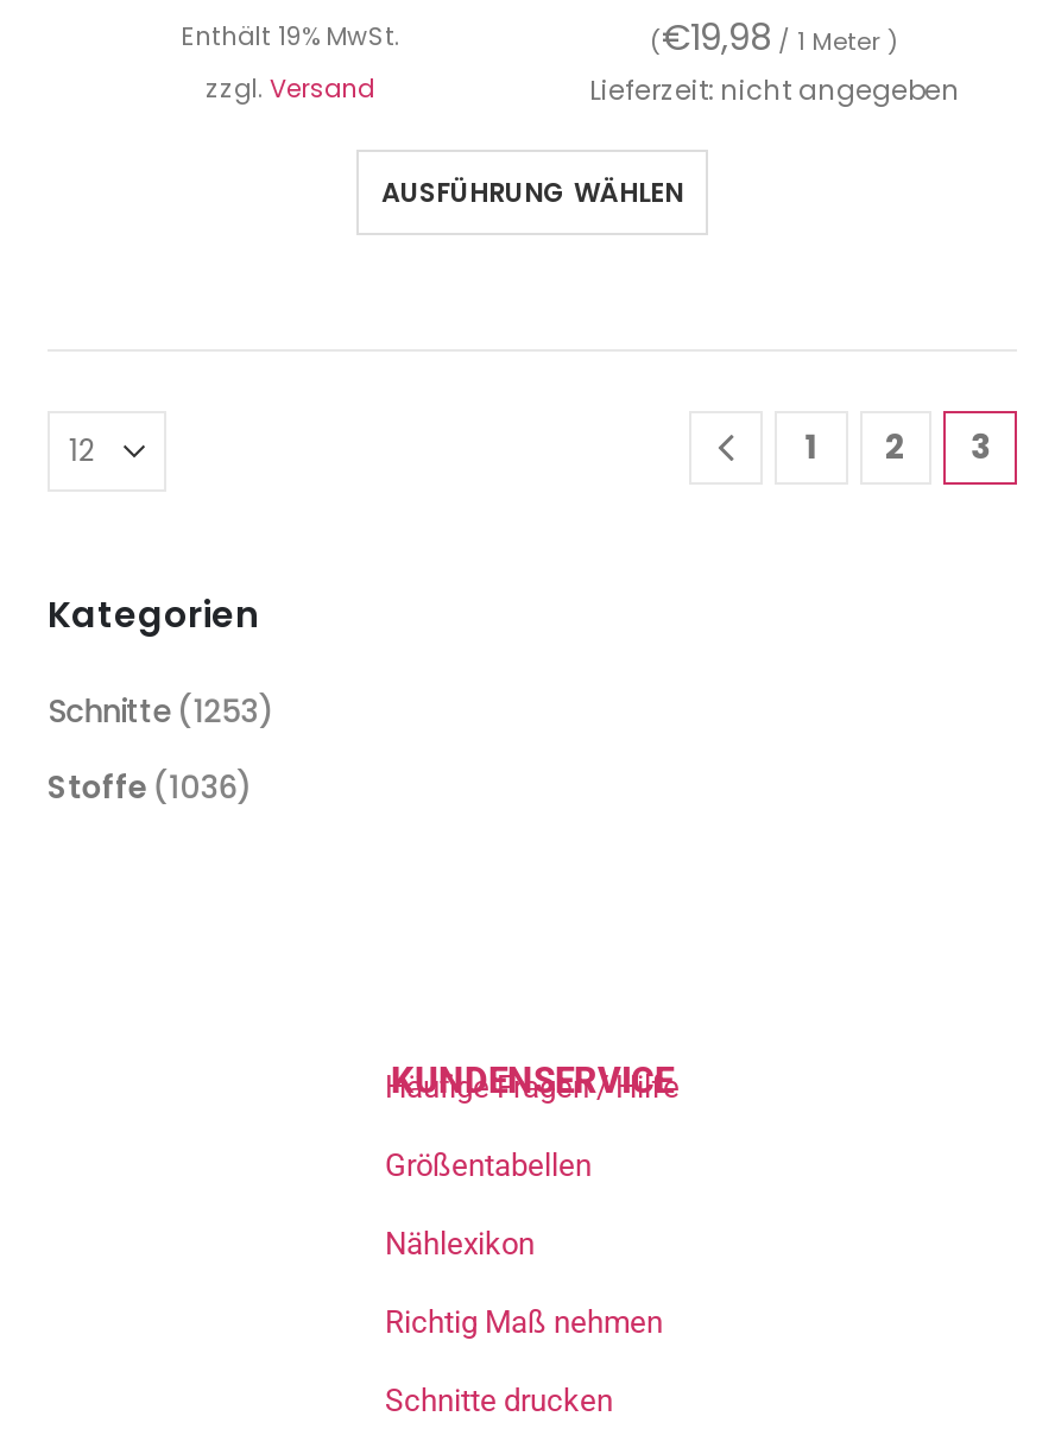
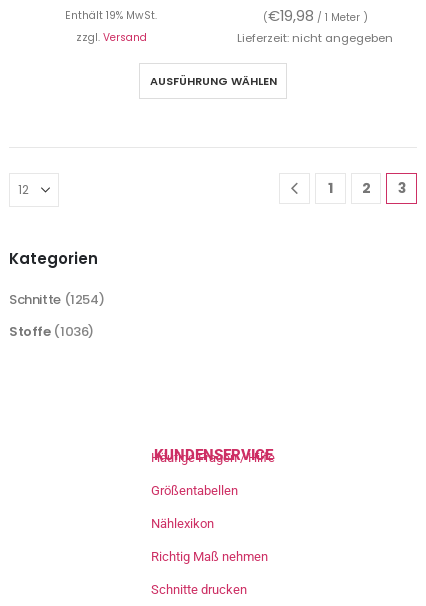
[48,688,271,733] Schnitte (1253) -> [9,289,104,308] Schnitte (1254)

